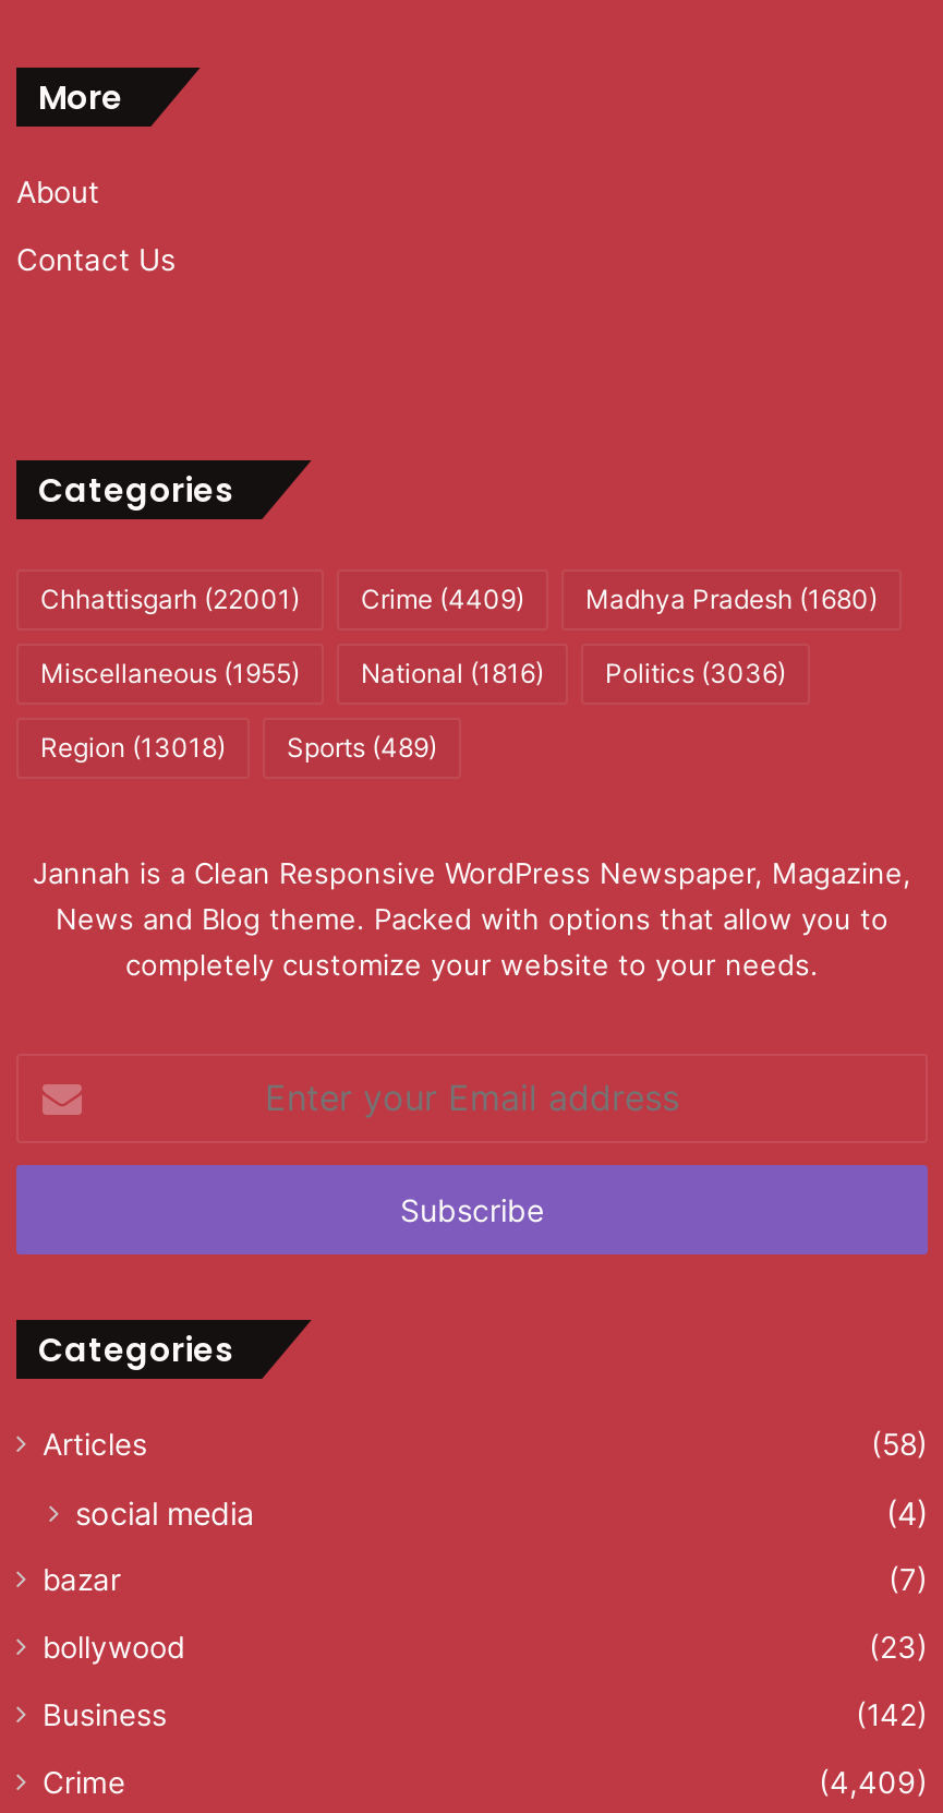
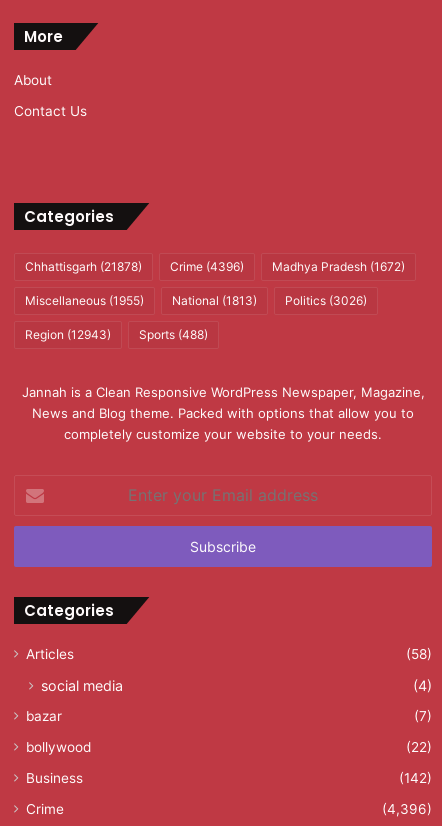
[40,584,300,616] Chhattisgarh (22001) -> [25,259,142,274] Chhattisgarh (21878)
[361,584,524,616] Crime (4409) -> [170,259,244,274] Crime (4396)
[585,584,878,616] Madhya Pradesh (1680) -> [272,259,405,274] Madhya Pradesh (1672)
[361,658,544,691] National (1816) -> [172,293,257,308] National (1813)
[605,658,786,691] Politics (3036) -> [285,293,367,308] Politics (3026)
[40,732,226,765] Region (13018) -> [25,327,111,342] Region (12943)
[287,732,437,765] Sports (489) -> [139,327,208,342] Sports (488)
[869,1631,928,1666] (23) -> [406,739,432,755] (22)
[819,1766,928,1801] (4,409) -> [382,801,432,817] (4,396)

